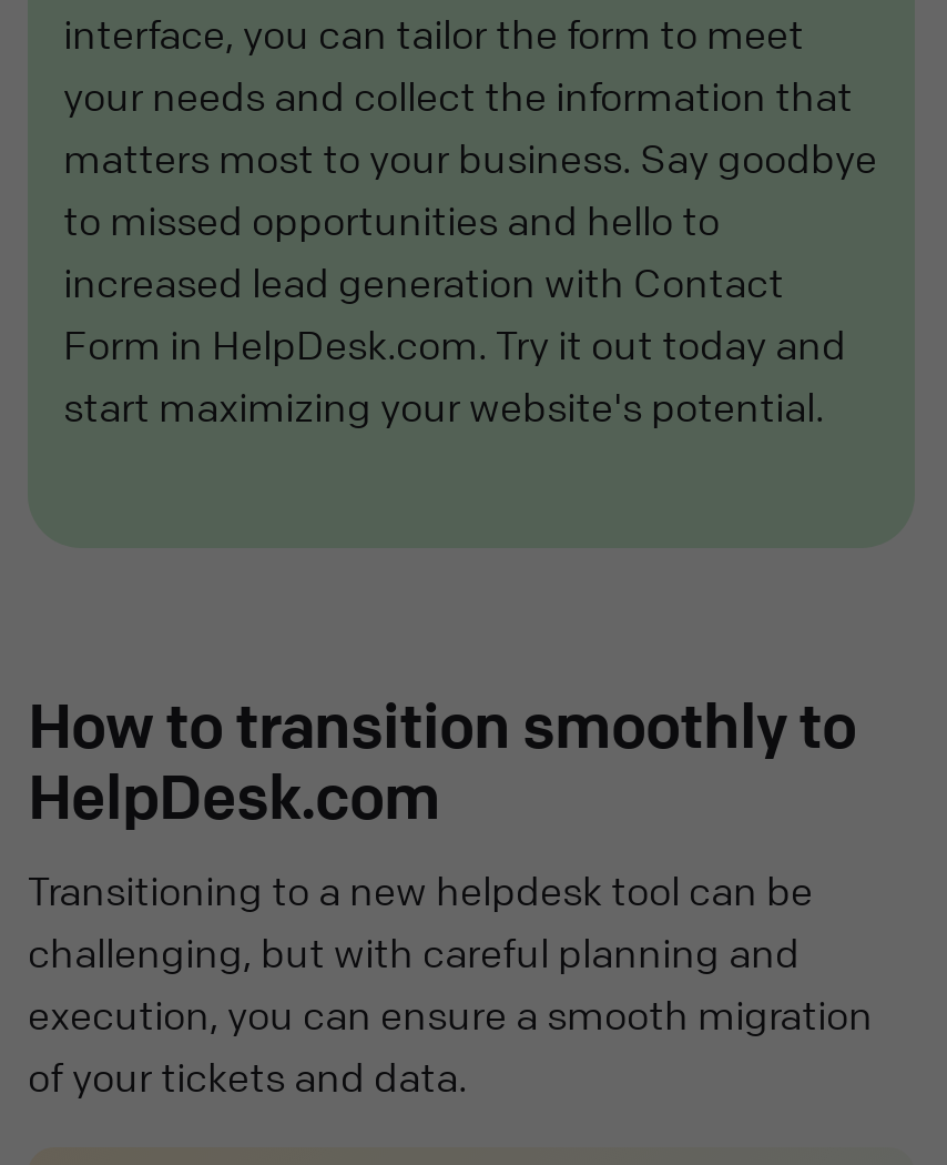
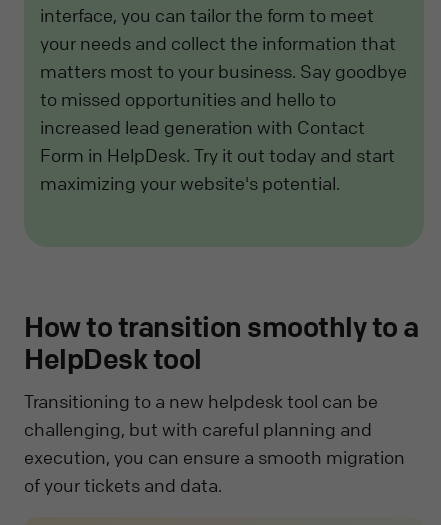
[63,319,846,430] Form in HelpDesk.com. Try it out today and | start maximizing your website's potential. -> [40,144,395,194] Form in HelpDesk. Try it out today and start | maximizing your website's potential.
[28,685,856,834] How to transition smoothly to | HelpDesk.com -> [24,309,418,376] How to transition smoothly to a | HelpDesk tool

